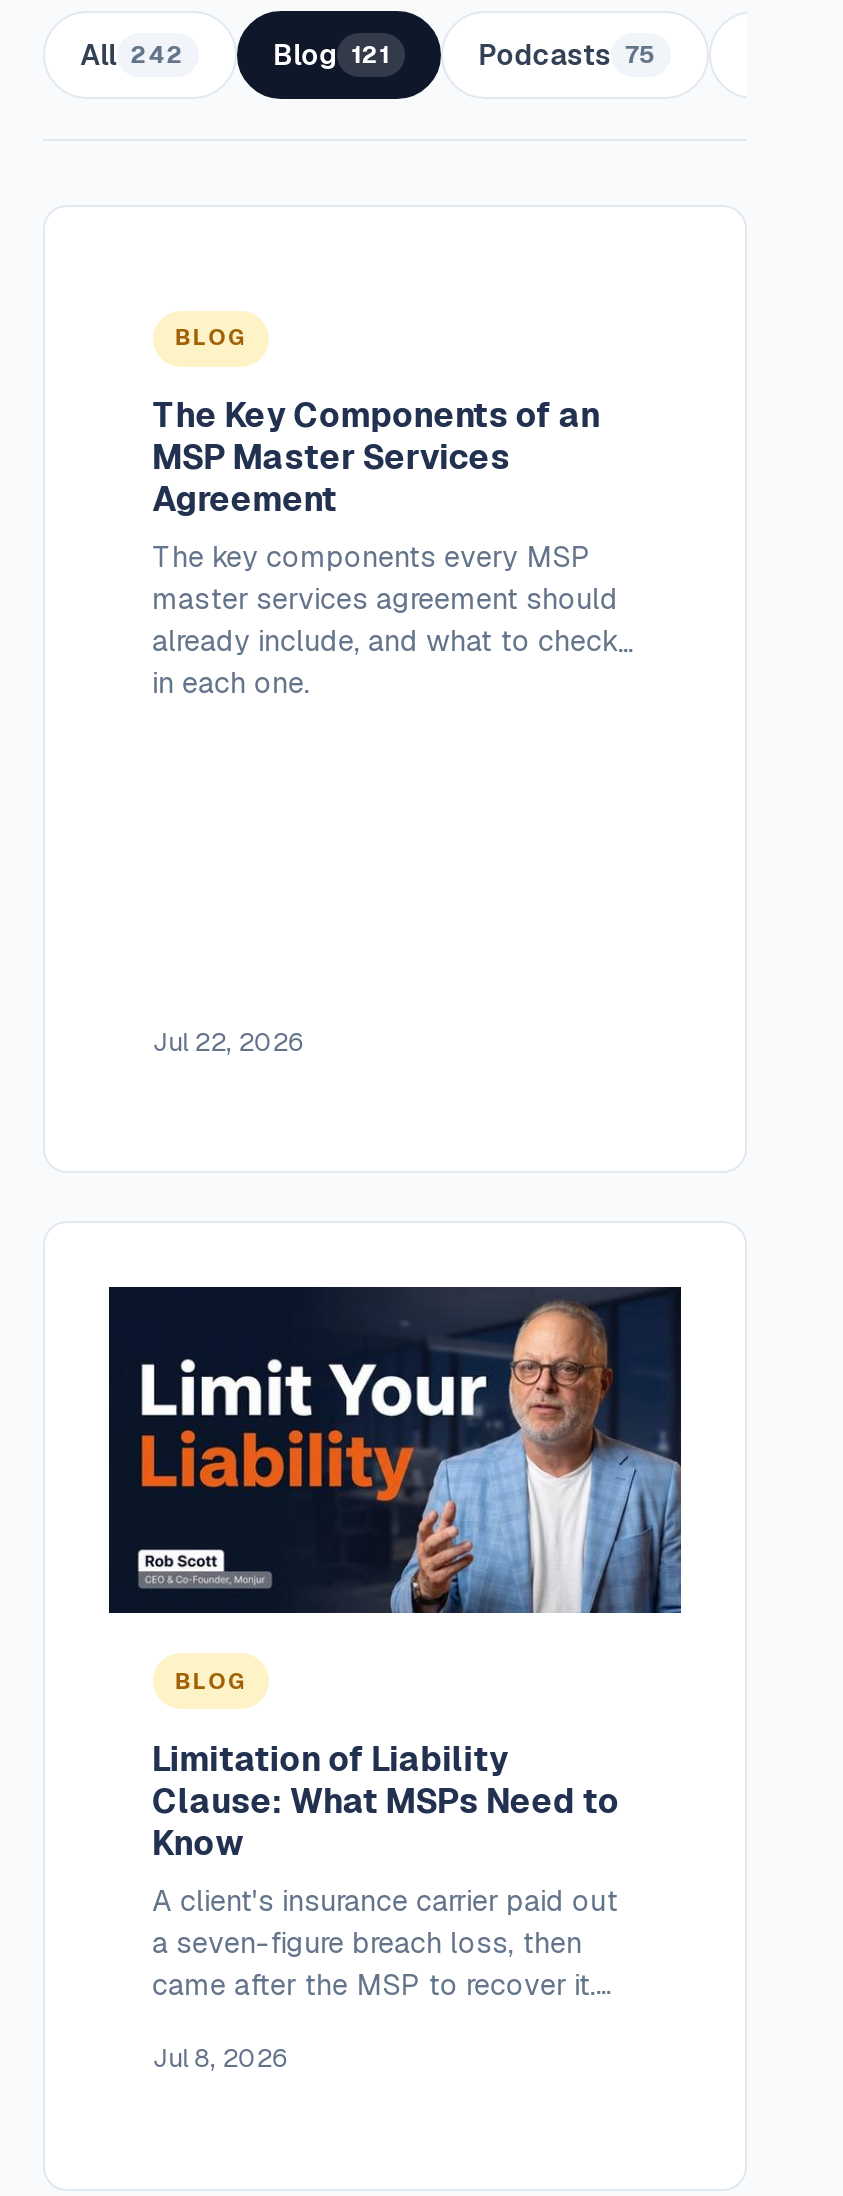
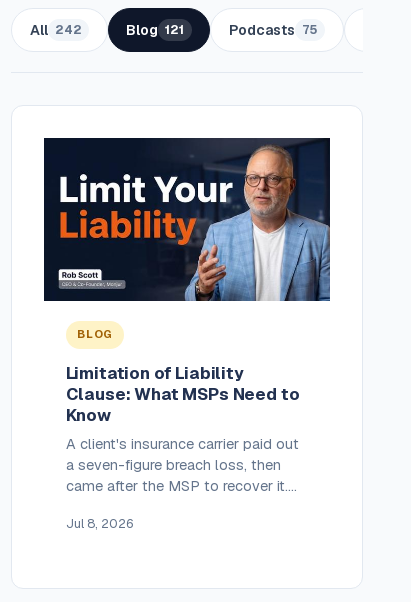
[152,324,618,702] BLOG | The Key Components of an | MSP Master Services | Agreement | The key components every MSP | master services agreement should | already include, and what to check | in each one. -> none
[152,1024,302,1058] Jul 22, 2026 -> none

